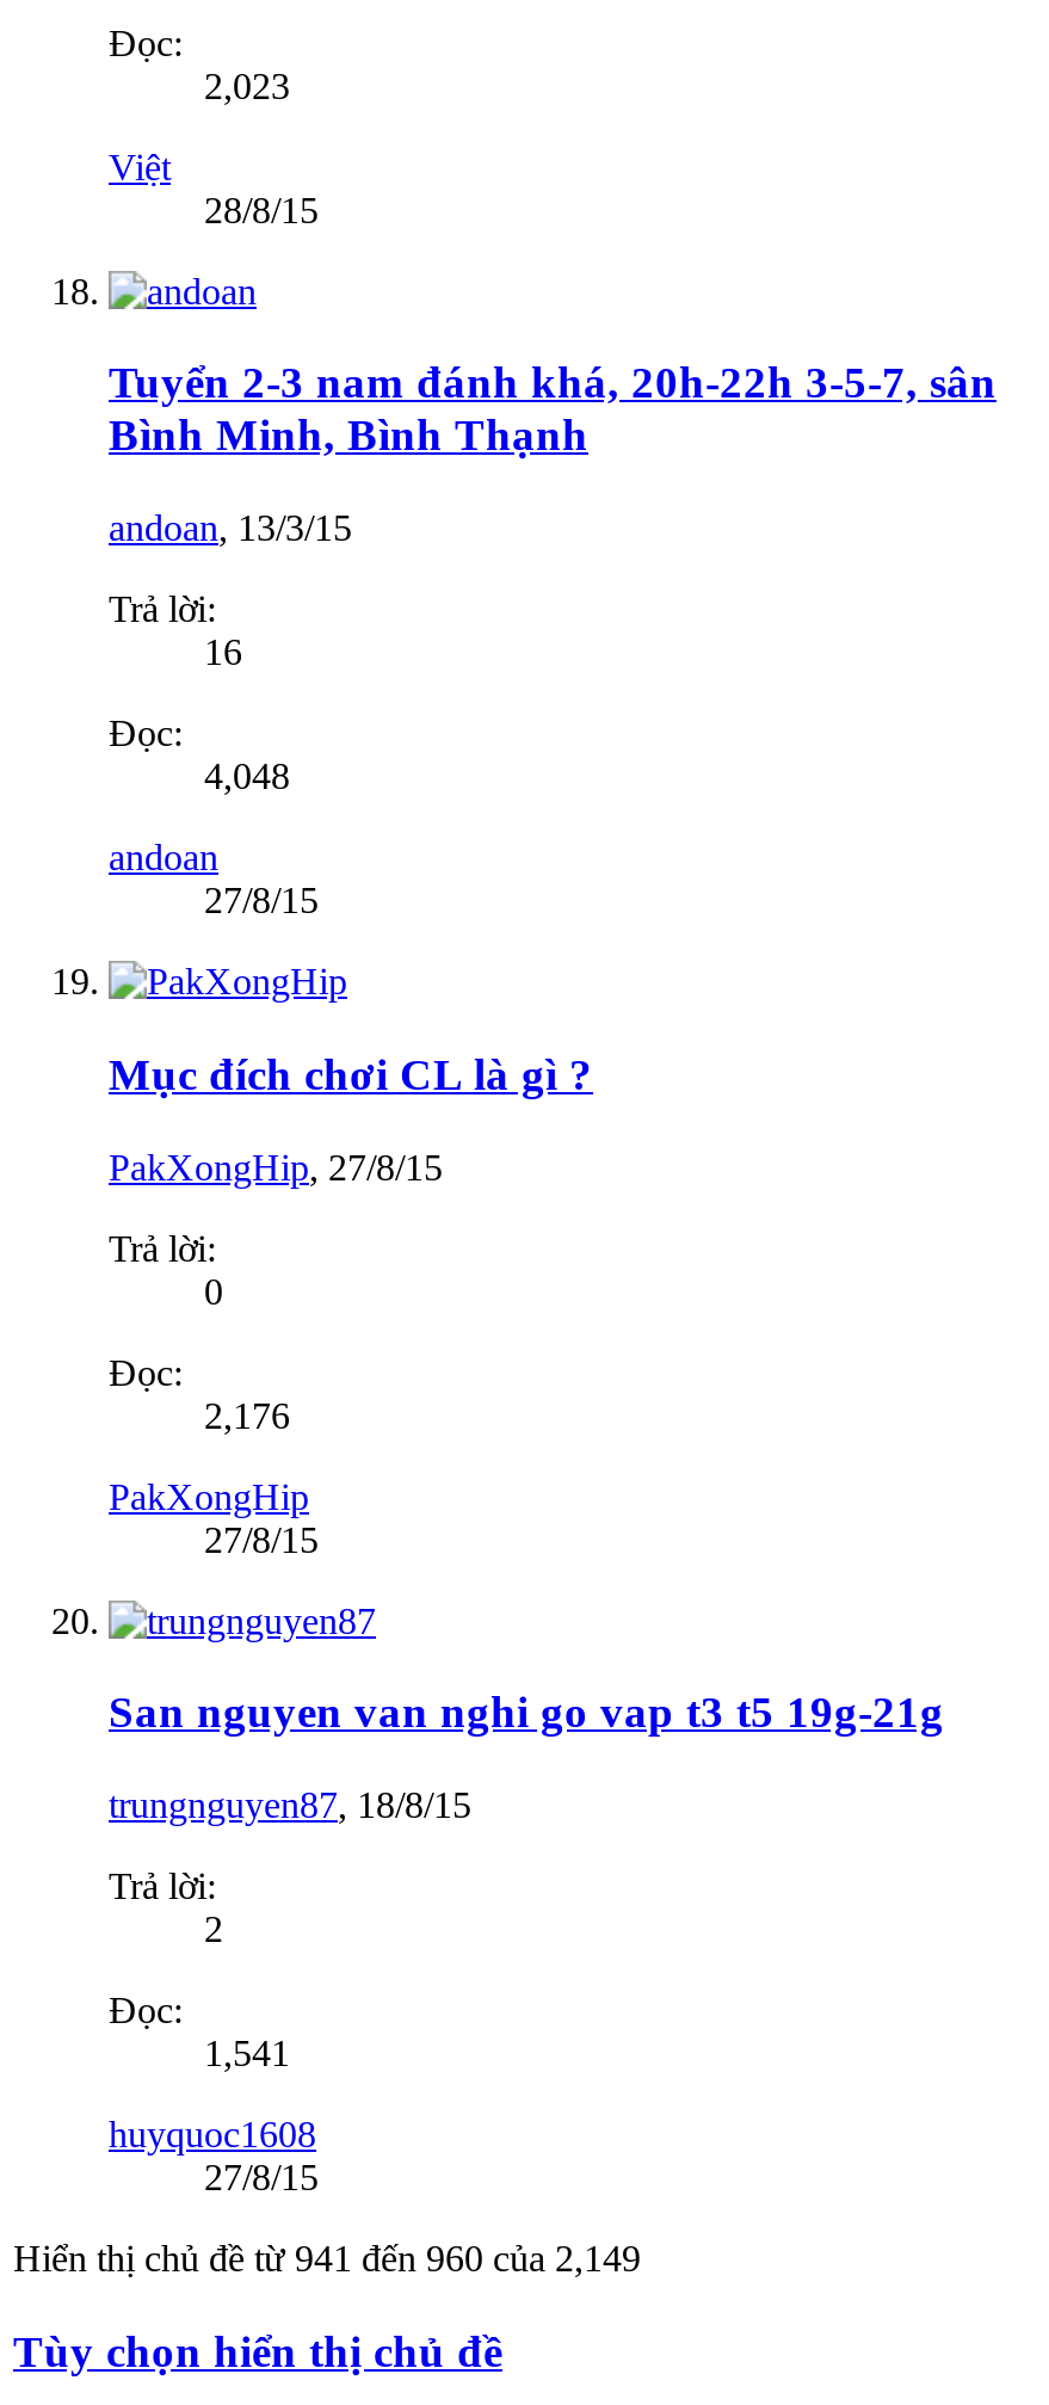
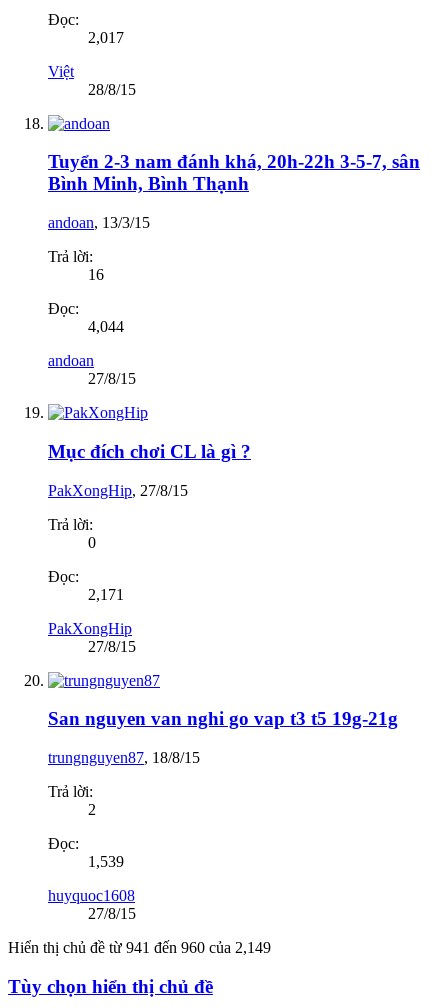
[204,65,290,106] 2,023 -> [88,29,124,46] 2,017
[204,756,290,797] 4,048 -> [88,318,124,335] 4,044
[204,1394,290,1435] 2,176 -> [88,586,124,603] 2,171
[204,2033,290,2073] 1,541 -> [88,853,124,870] 1,539

